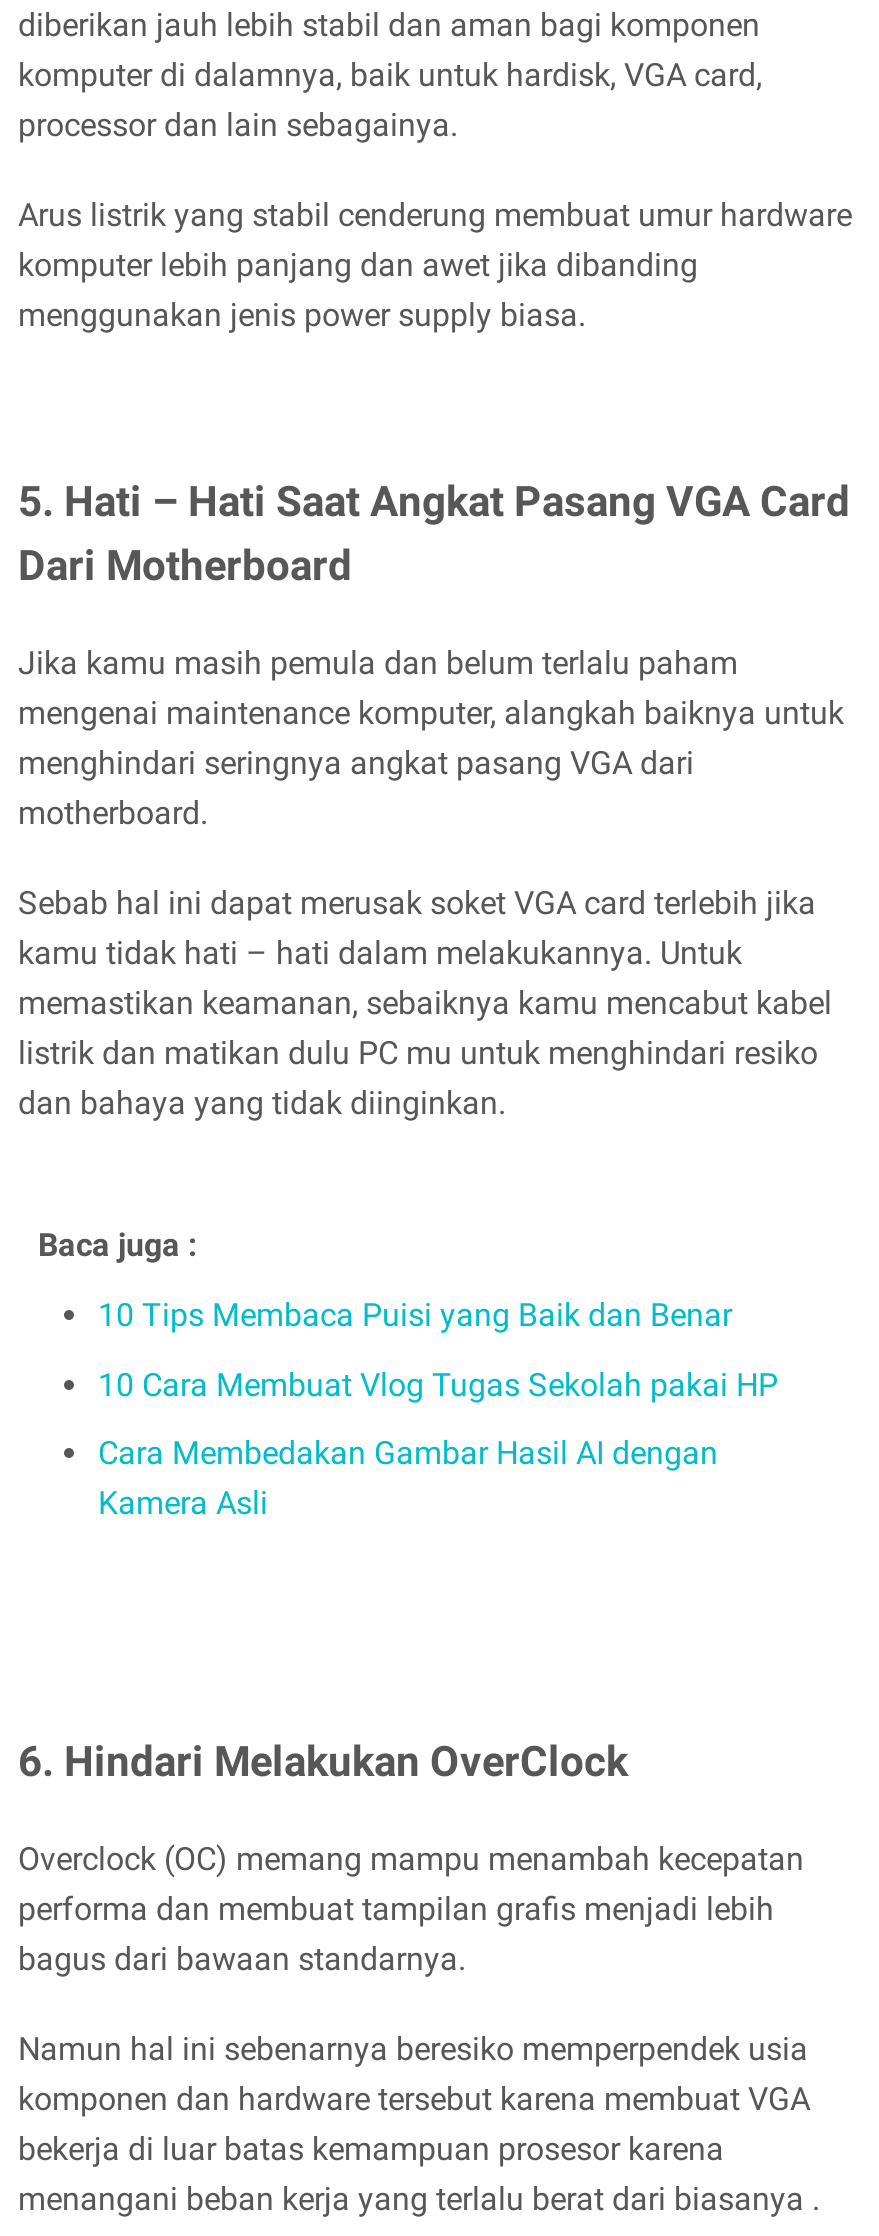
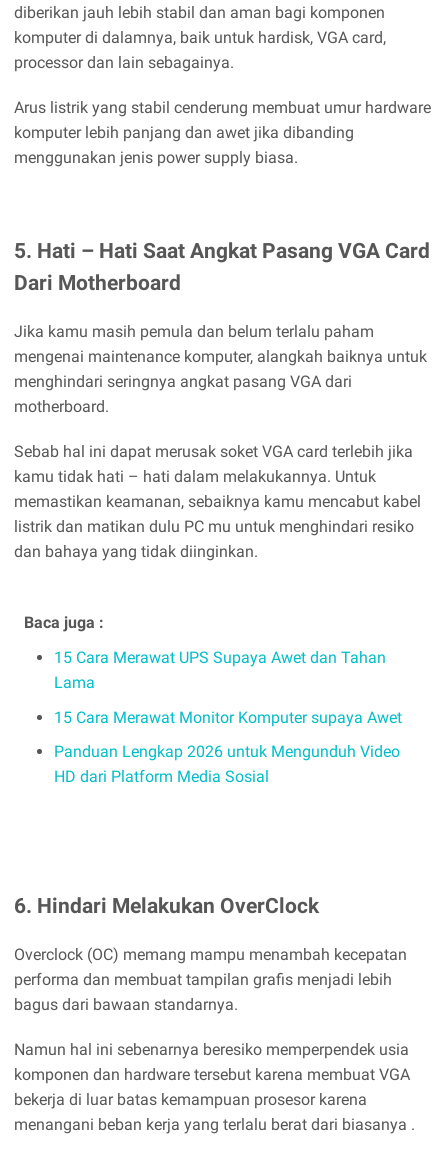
[98,1296,732,1334] 10 Tips Membaca Puisi yang Baik dan Benar -> [54,648,386,692] 15 Cara Merawat UPS Supaya Awet dan Tahan | Lama
[98,1365,778,1403] 10 Cara Membuat Vlog Tugas Sekolah pakai HP -> [54,708,402,727] 15 Cara Merawat Monitor Komputer supaya Awet
[98,1434,718,1522] Cara Membedakan Gambar Hasil AI dengan | Kamera Asli -> [54,742,400,786] Panduan Lengkap 2026 untuk Mengunduh Video | HD dari Platform Media Sosial

